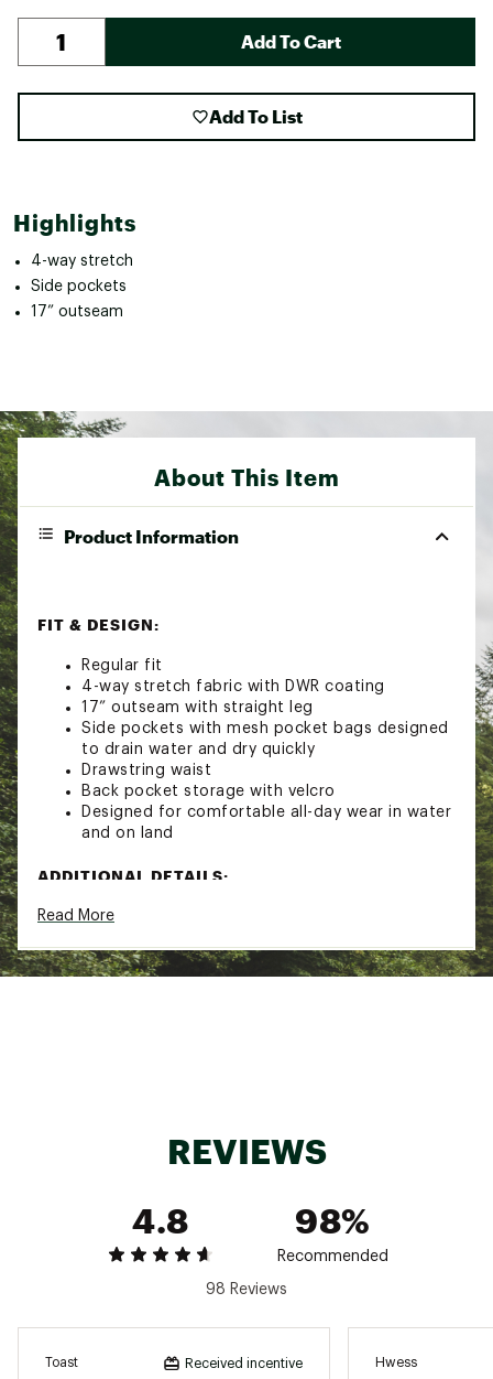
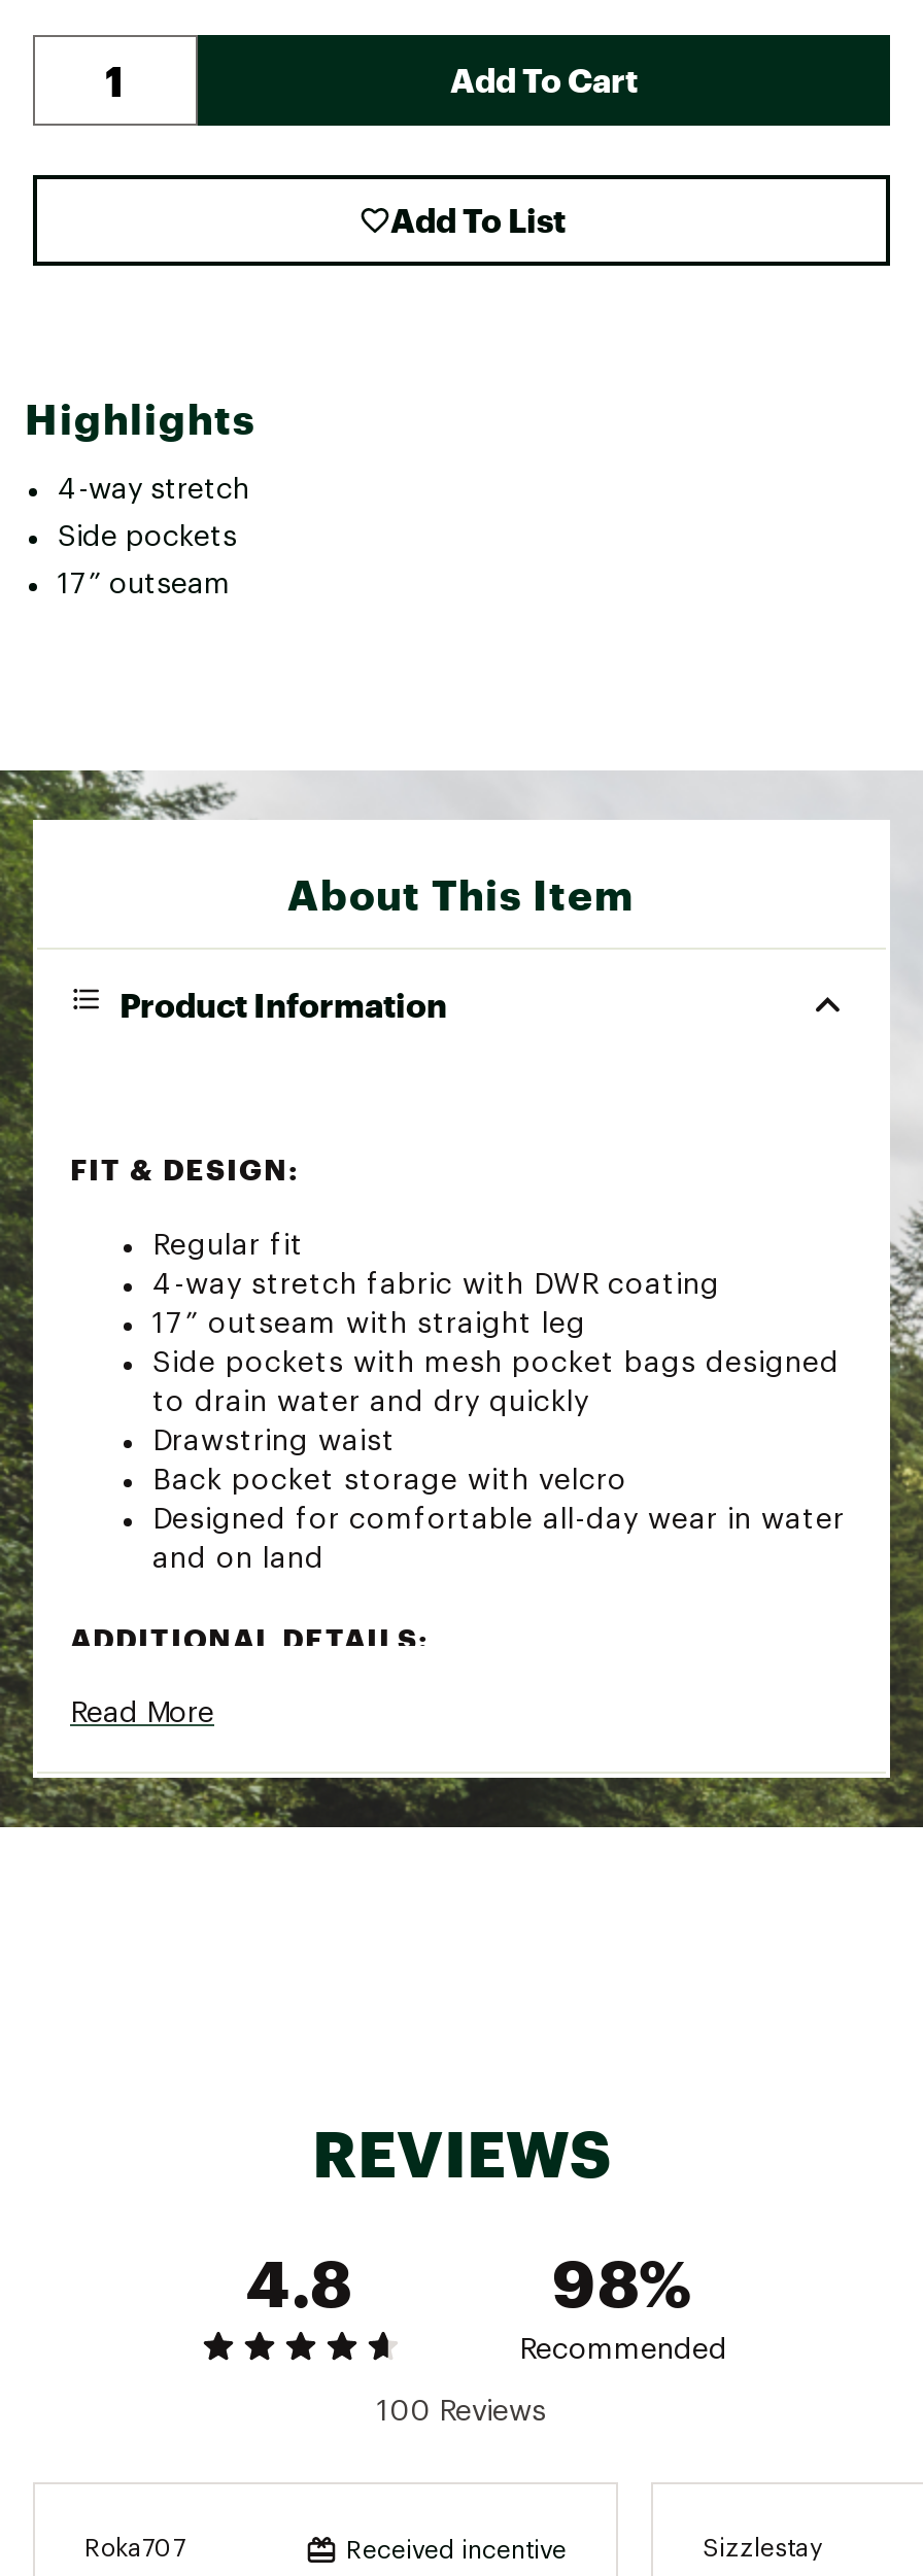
[206,1282,287,1297] 98 Reviews -> [377,2397,546,2426] 100 Reviews
[45,1356,78,1369] Toast -> [84,2536,185,2561] Roka707
[375,1356,417,1369] Hwess -> [703,2536,822,2561] Sizzlestay

